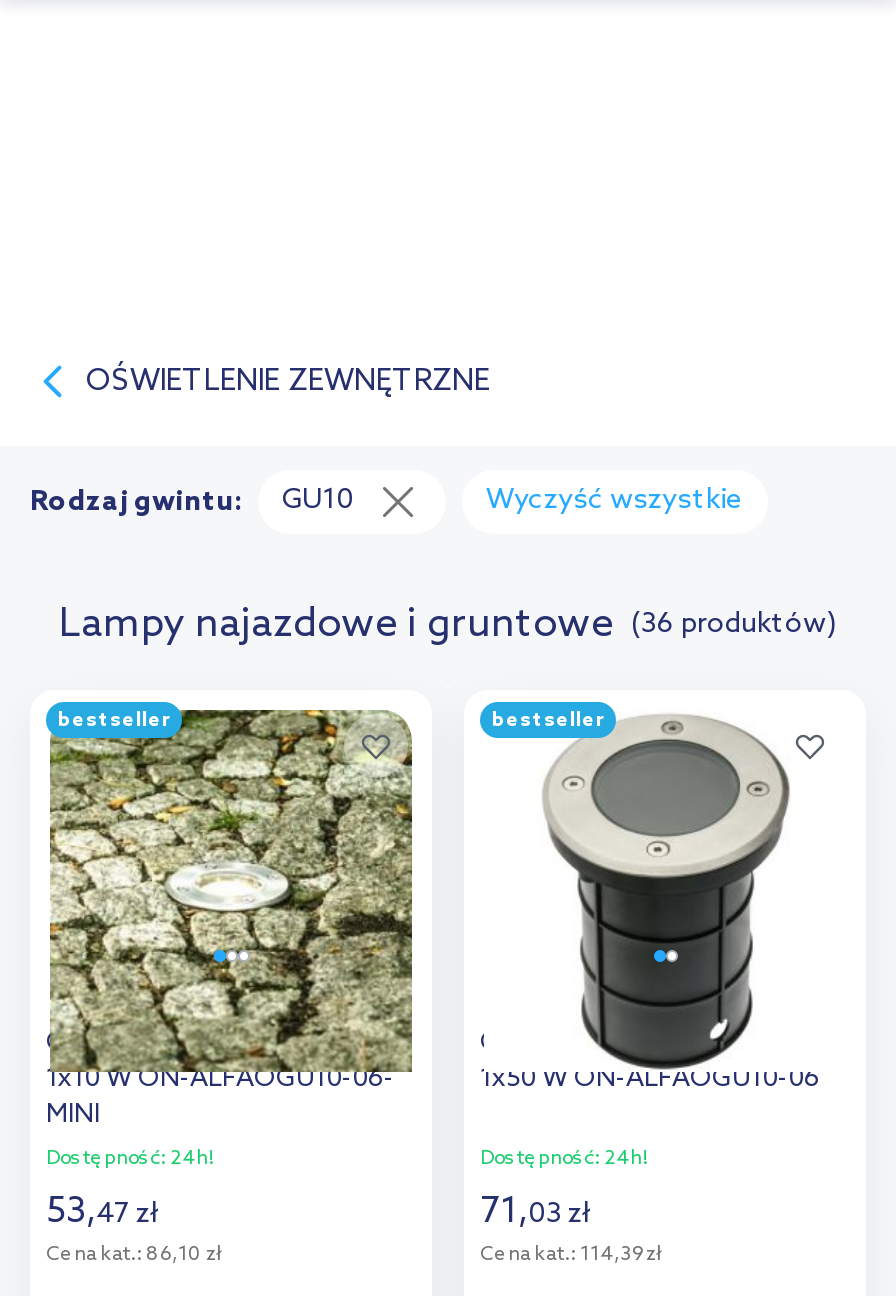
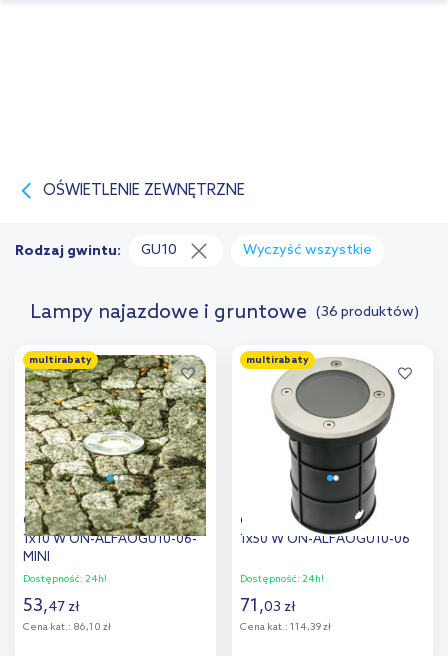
[58,708,170,732] bestseller -> [29,354,92,366] multirabaty
[492,708,604,732] bestseller -> [246,354,309,366] multirabaty

